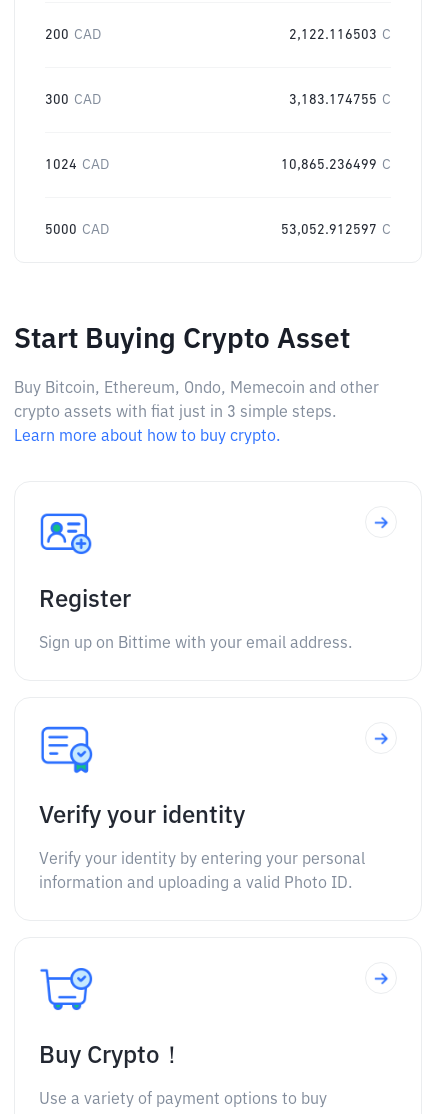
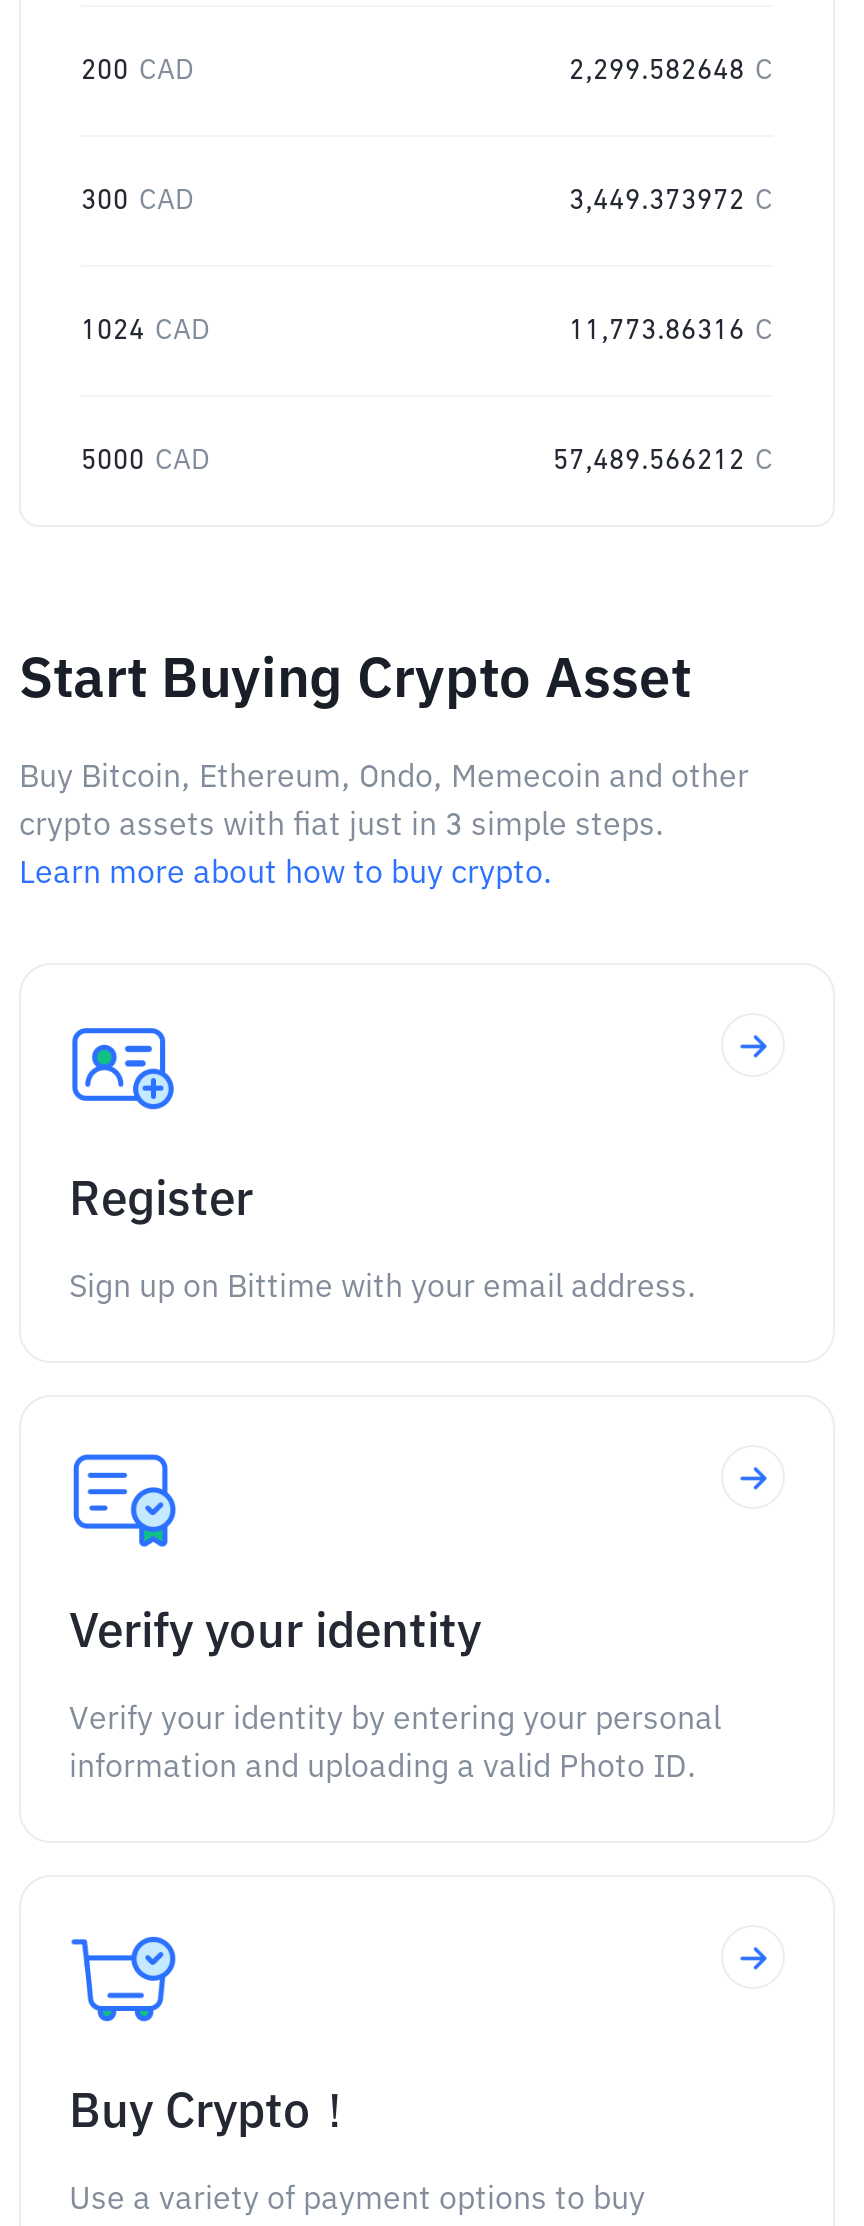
[289,28,391,42] 2,122.116503 C -> [569,57,773,85] 2,299.582648 C
[289,93,391,107] 3,183.174755 C -> [569,187,773,215] 3,449.373972 C
[281,158,391,172] 10,865.236499 C -> [569,317,773,345] 11,773.86316 C
[281,223,391,237] 53,052.912597 C -> [553,447,773,475] 57,489.566212 C

